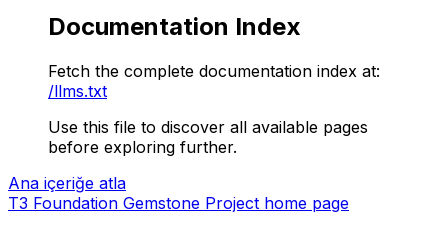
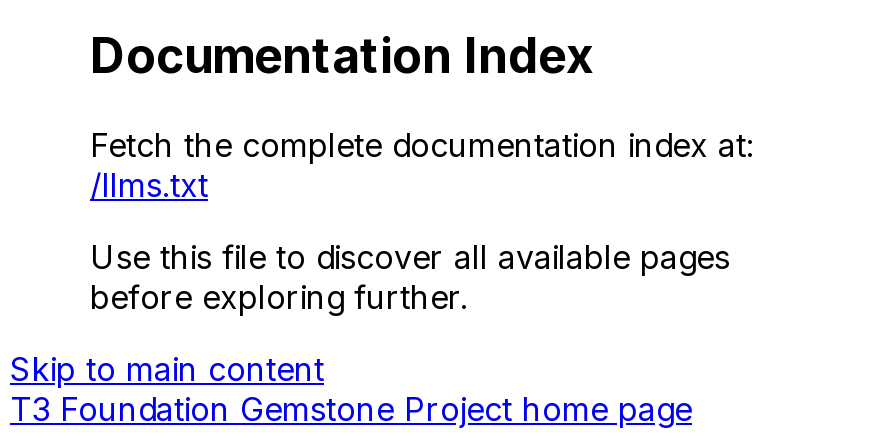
[8,173,126,193] Ana içeriğe atla -> [10,349,324,389] Skip to main content

